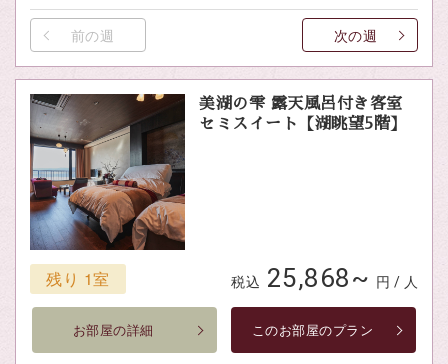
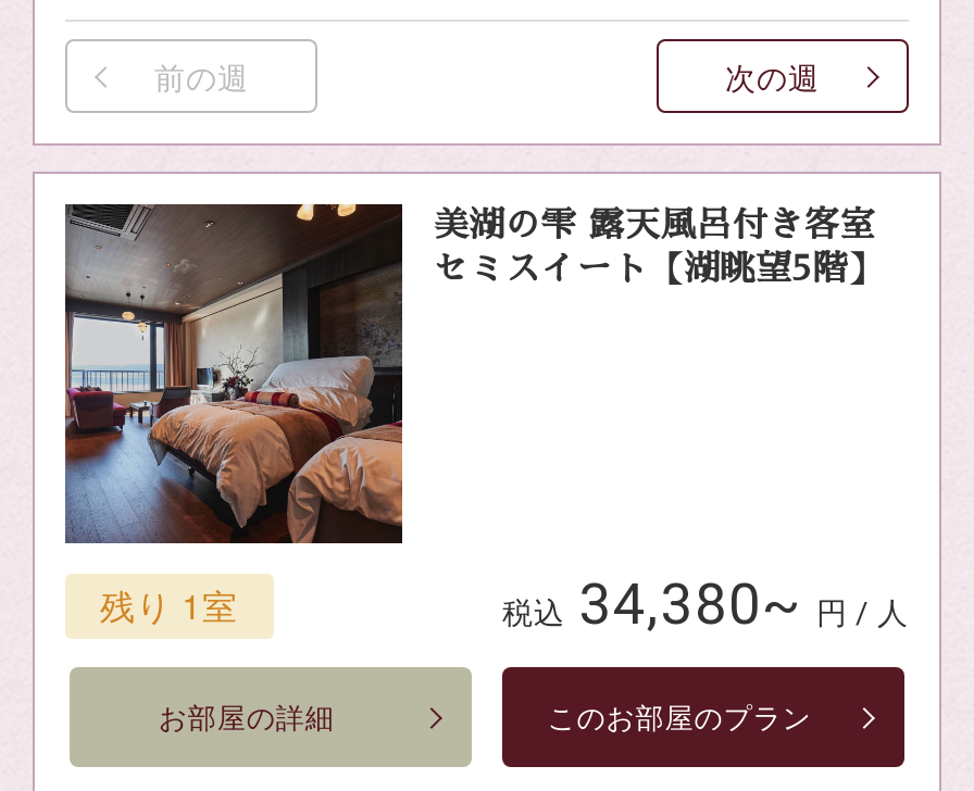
[231,263,418,293] 税込25,868~円 / 人 -> [502,571,909,636] 税込34,380~円 / 人

